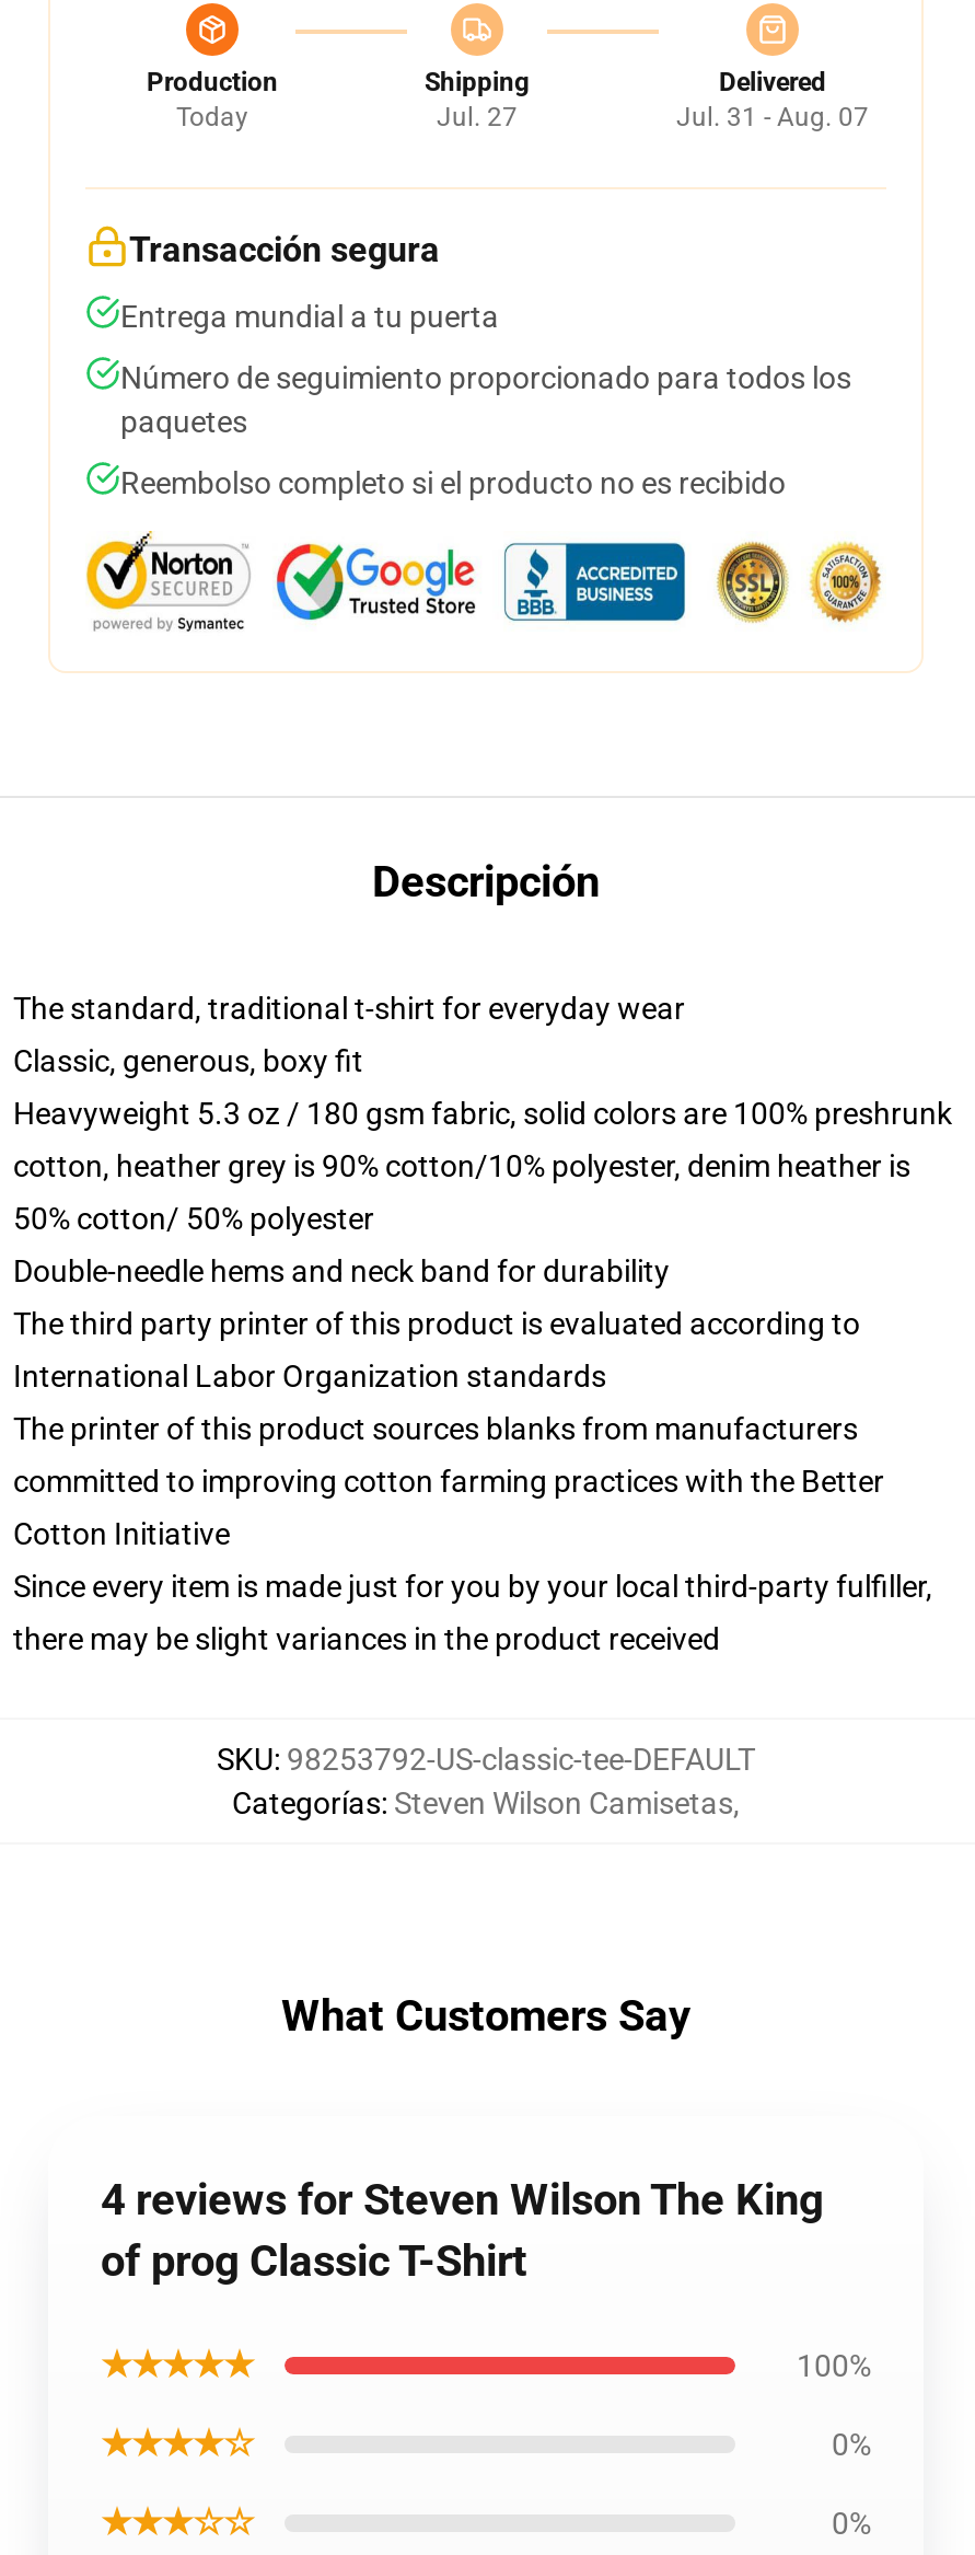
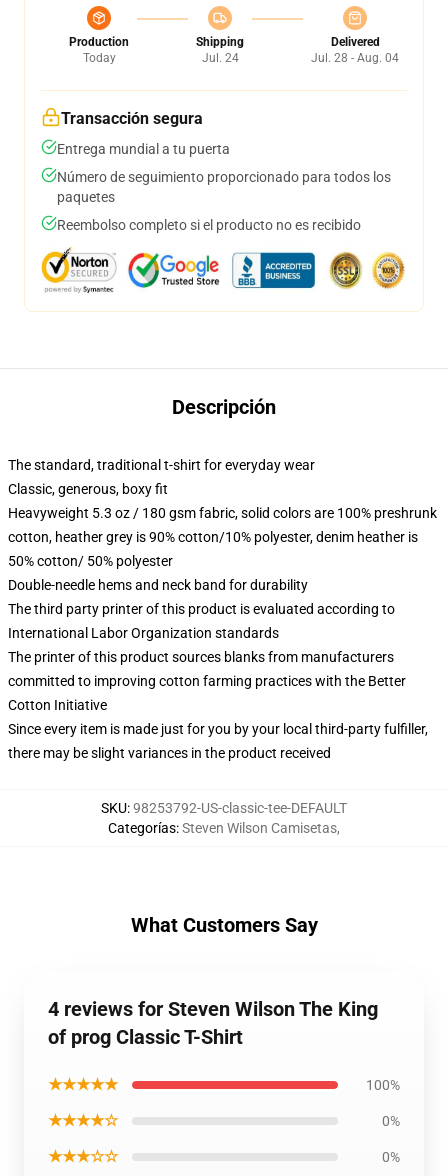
[437,102,518,132] Jul. 27 -> [201,51,238,65] Jul. 24
[676,102,869,132] Jul. 31 - Aug. 07 -> [311,51,399,65] Jul. 28 - Aug. 04

